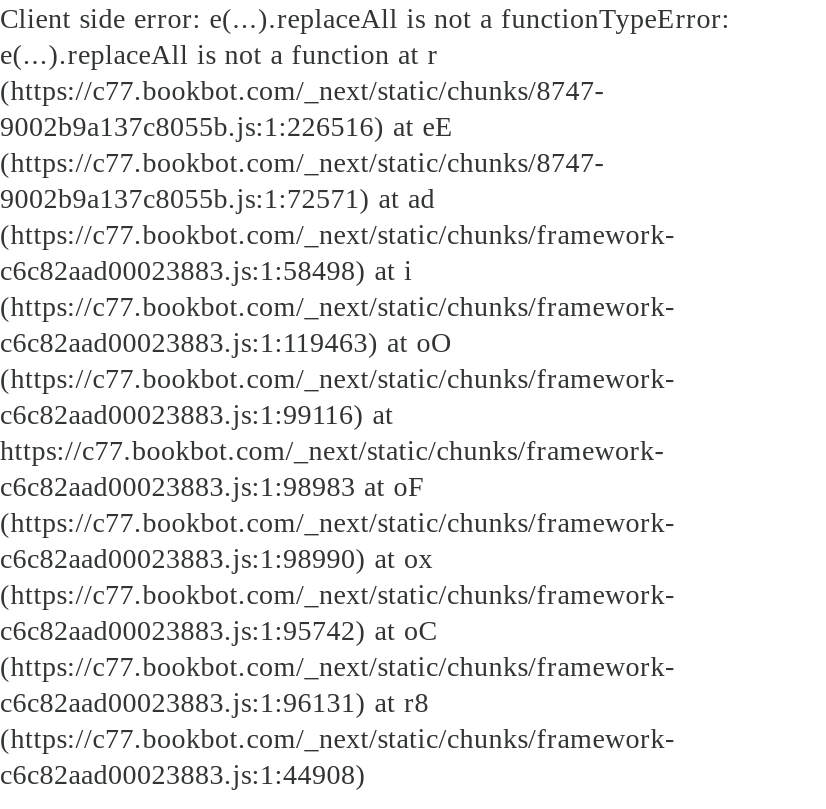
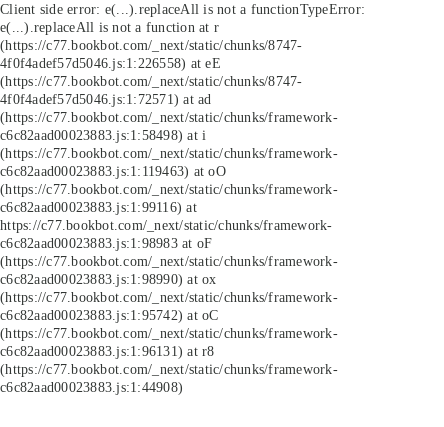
[0,110,454,142] 9002b9a137c8055b.js:1:226516) at eE -> [0,55,221,71] 4f0f4adef57d5046.js:1:226558) at eE
[0,182,435,214] 9002b9a137c8055b.js:1:72571) at ad -> [0,91,211,107] 4f0f4adef57d5046.js:1:72571) at ad

